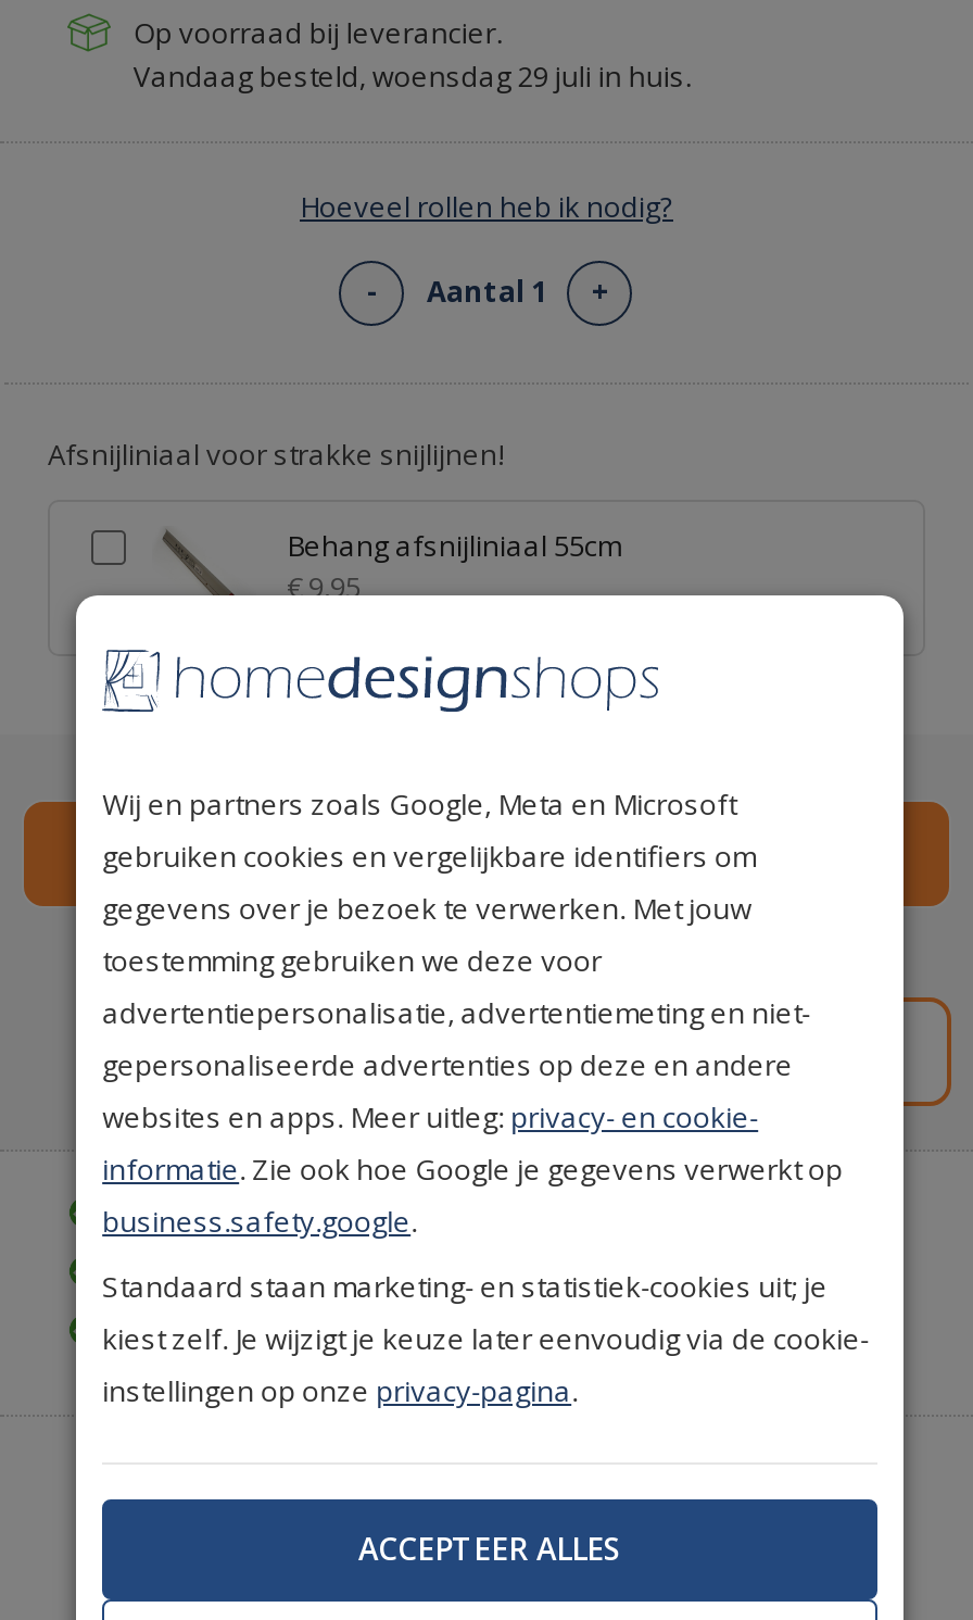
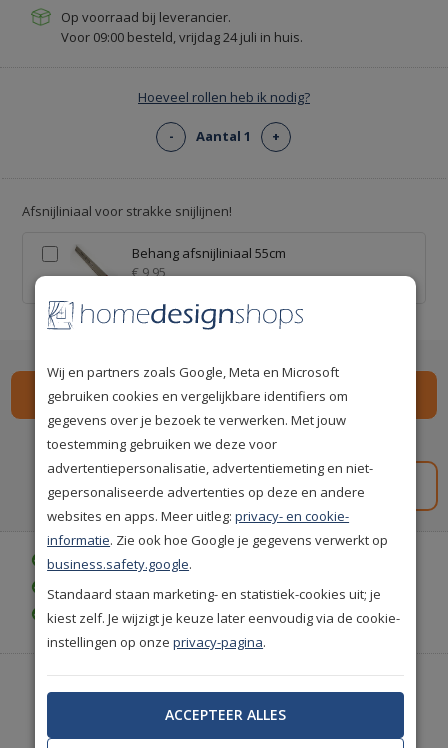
[133,56,692,95] Vandaag besteld, woensdag 29 juli in huis. -> [61,28,303,46] Voor 09:00 besteld, vrijdag 24 juli in huis.

